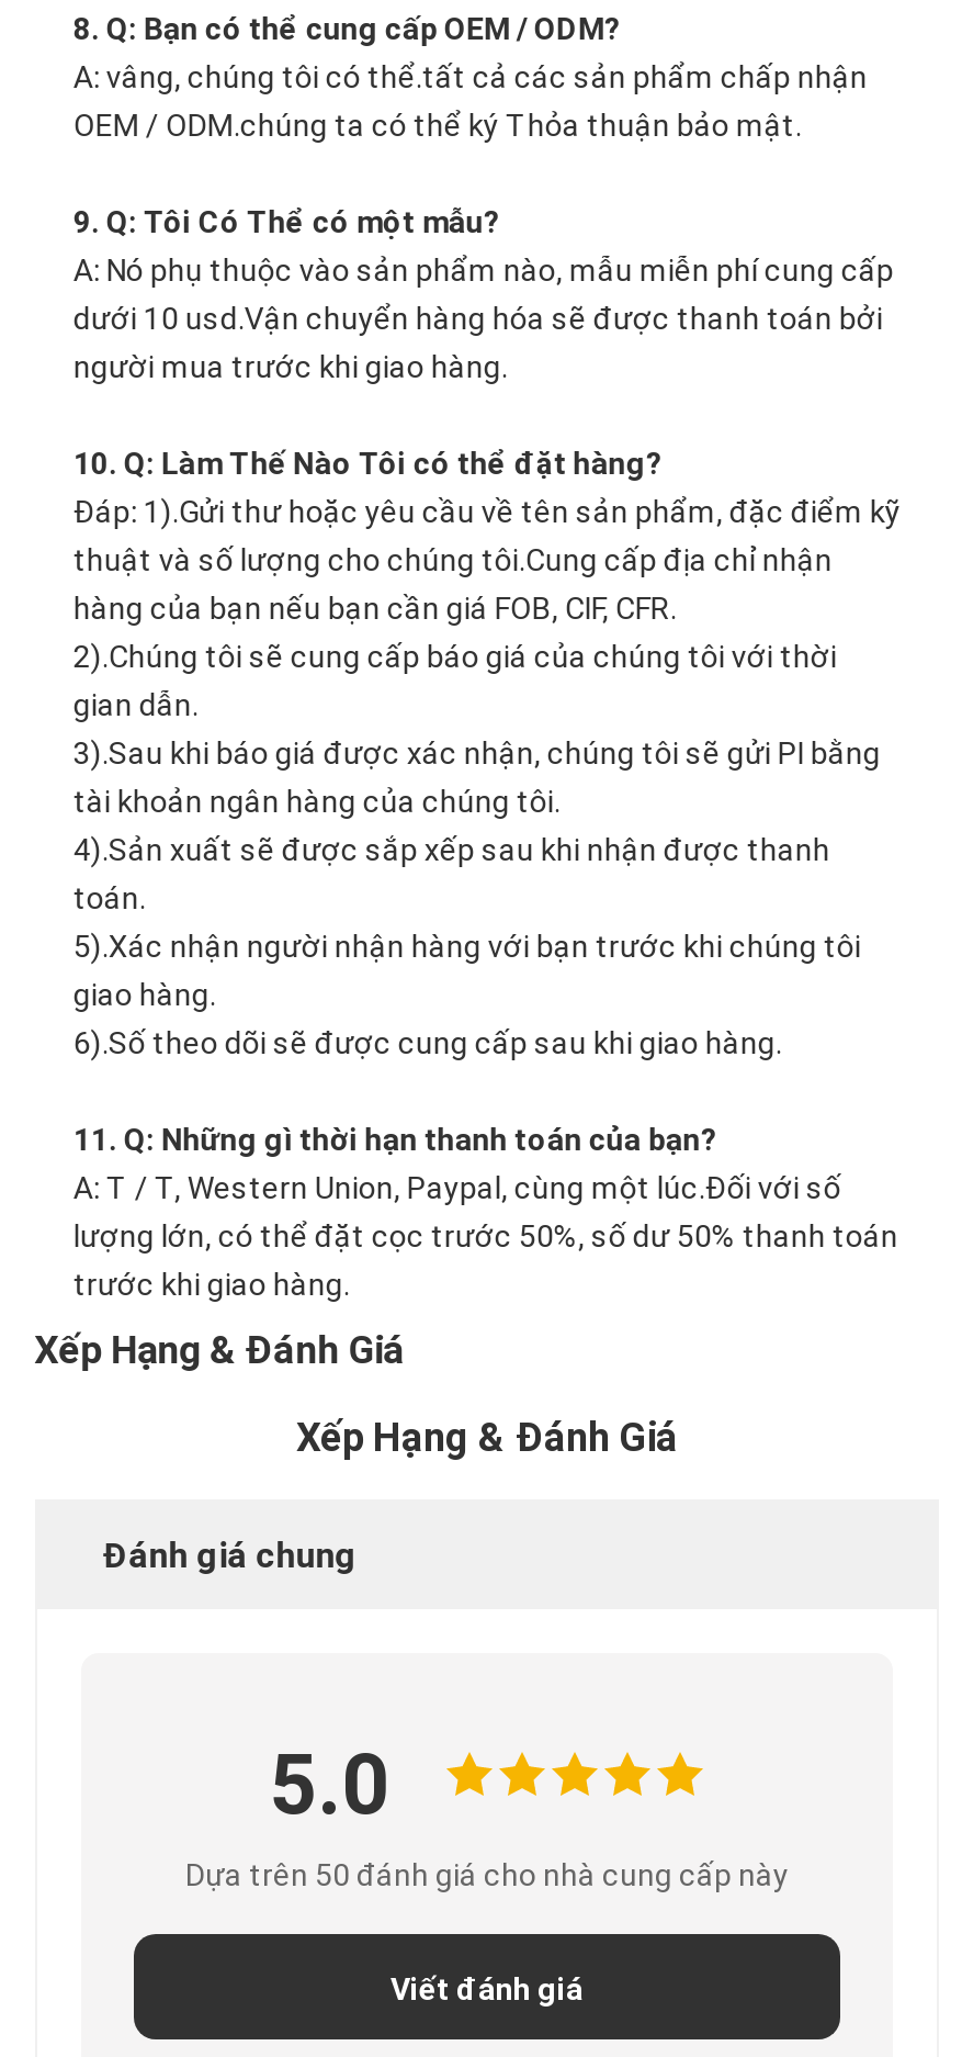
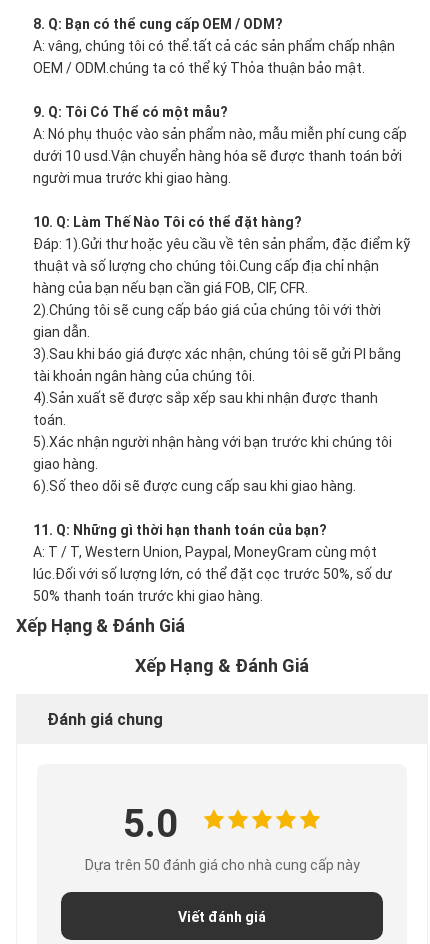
[73,1170,898,1302] A: T / T, Western Union, Paypal, cùng một lúc.Đối với số | lượng lớn, có thể đặt cọc trước 50%, số dư 50% thanh toán | trước khi giao hàng. -> [33,544,392,604] A: T / T, Western Union, Paypal, MoneyGram cùng một | lúc.Đối với số lượng lớn, có thể đặt cọc trước 50%, số dư | 50% thanh toán trước khi giao hàng.

